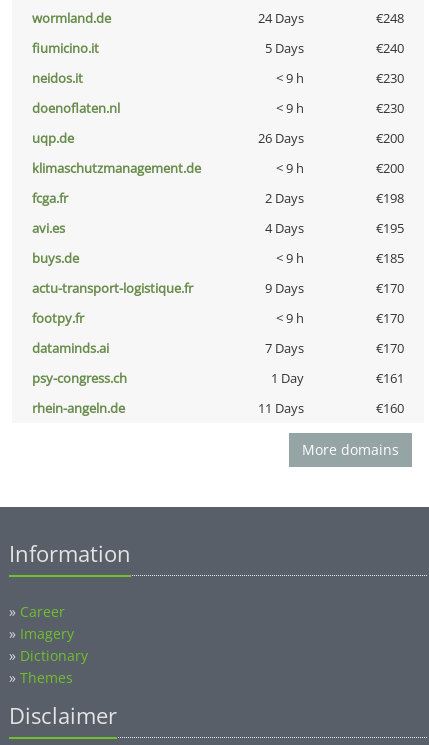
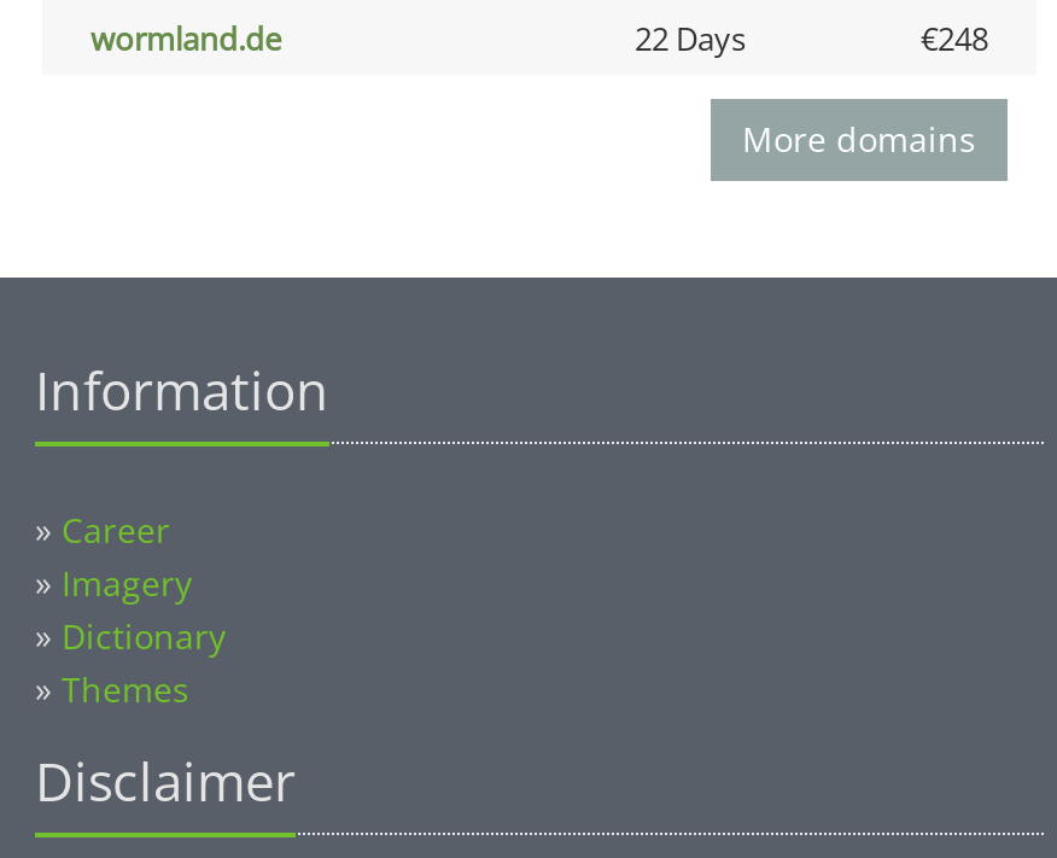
[257,9,303,27] 24 Days -> [635,17,746,60] 22 Days
[32,39,404,417] fiumicino.it | 5 Days | €240 | neidos.it | < 9 h | €230 | doenoflaten.nl | < 9 h | €230 | uqp.de | 26 Days | €200 | klimaschutzmanagement.de | < 9 h | €200 | fcga.fr | 2 Days | €198 | avi.es | 4 Days | €195 | buys.de | < 9 h | €185 | actu-transport-logistique.fr | 9 Days | €170 | footpy.fr | < 9 h | €170 | dataminds.ai | 7 Days | €170 | psy-congress.ch | 1 Day | €161 | rhein-angeln.de | 11 Days | €160 -> none

